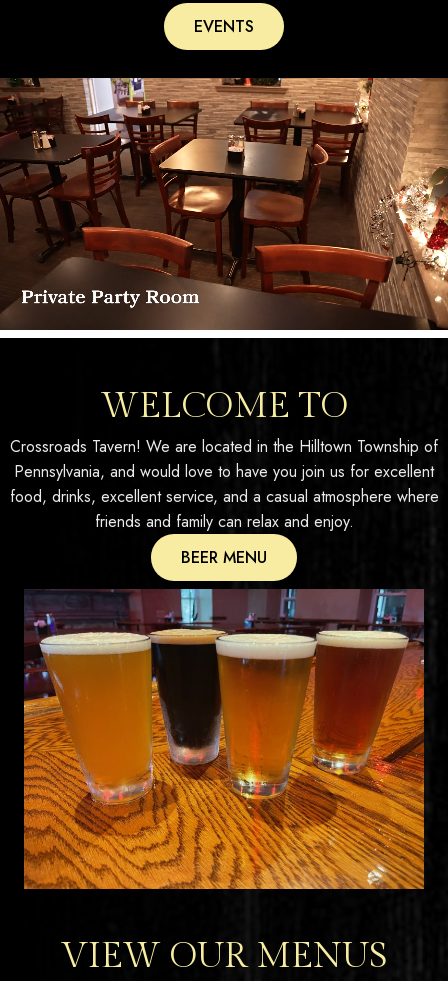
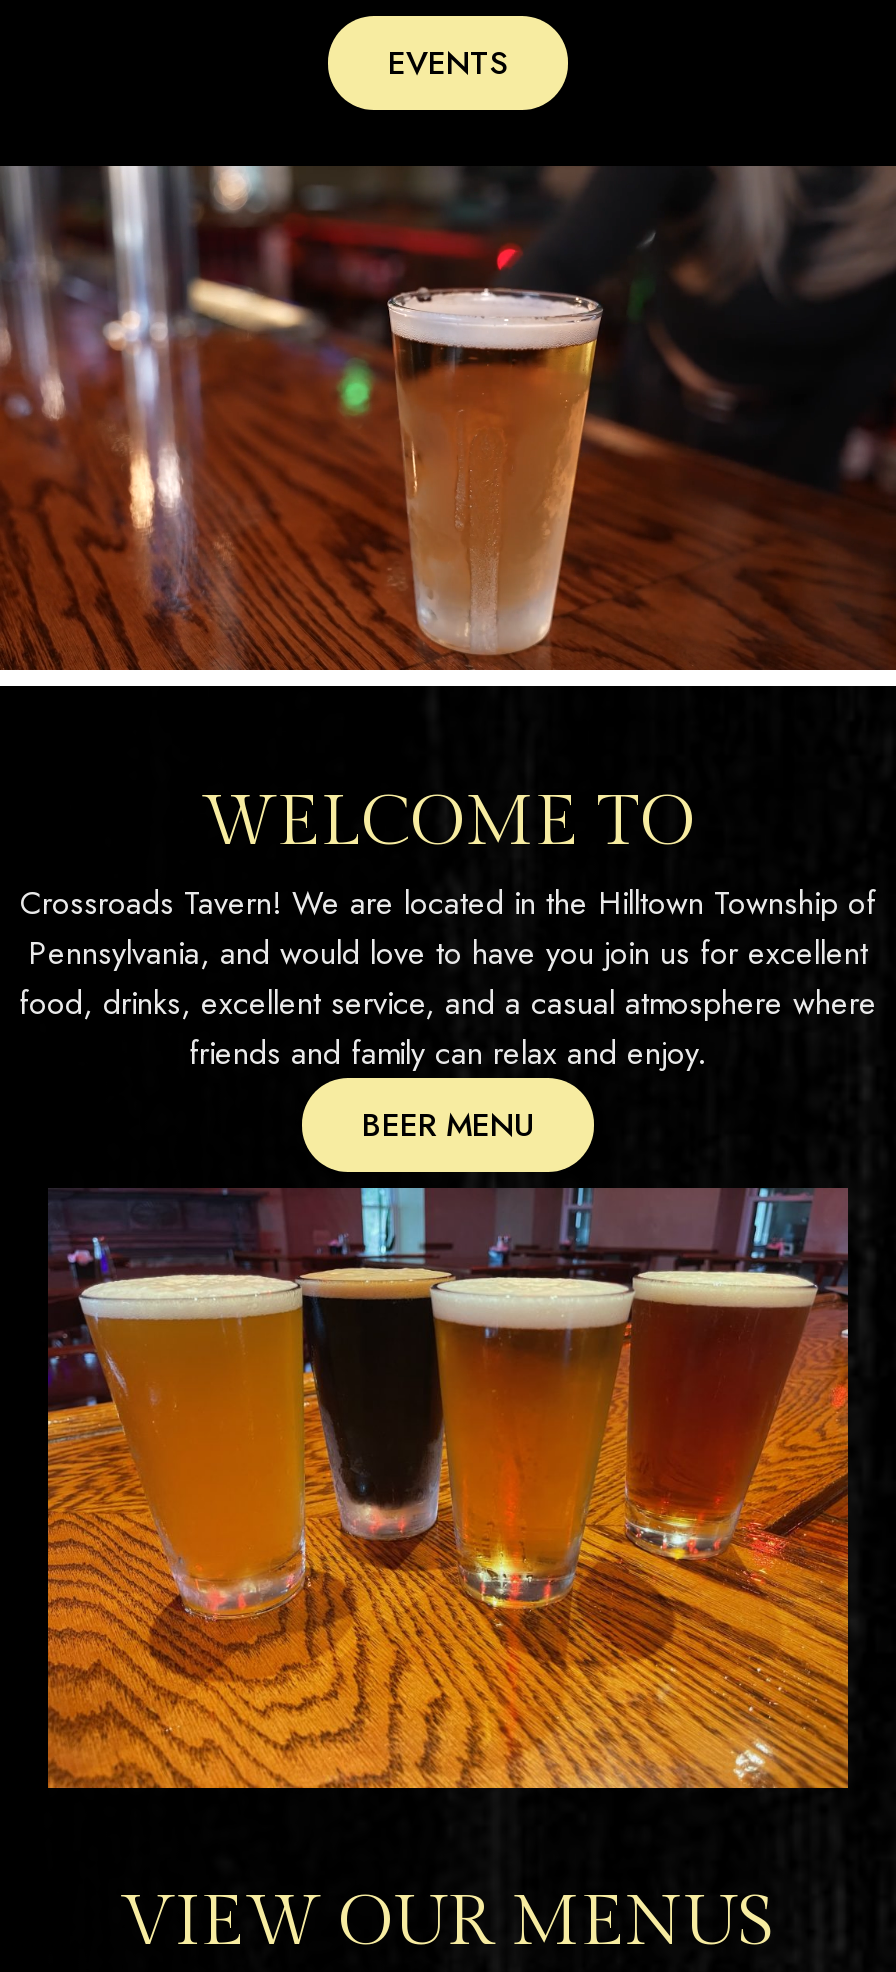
[3,77,445,330] [image] -> [6,164,890,670] [image]

